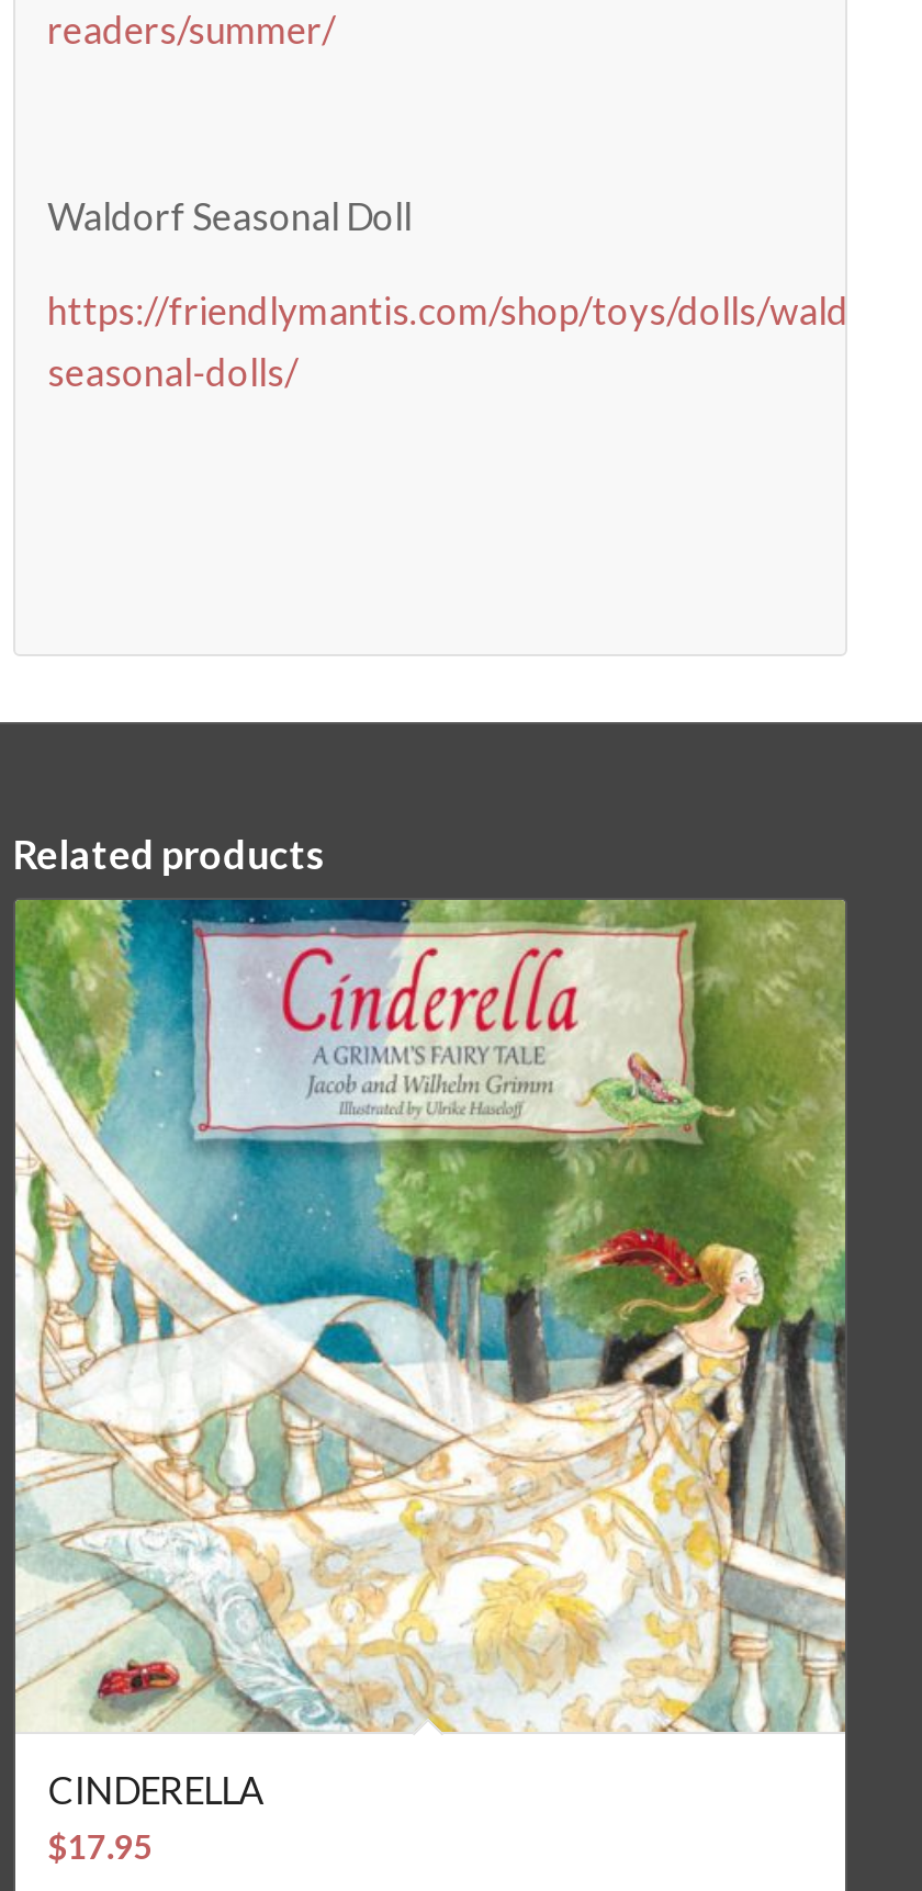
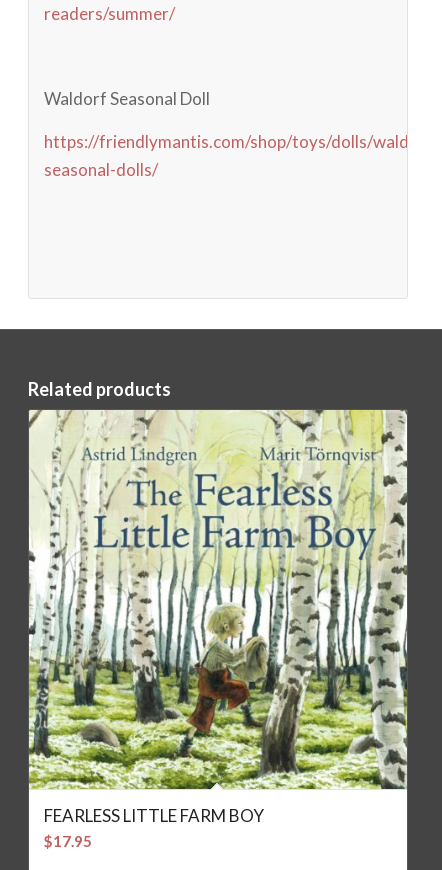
[13,898,847,1813] [image] | CINDERELLA -> [28,409,408,826] [image] | FEARLESS LITTLE FARM BOY

